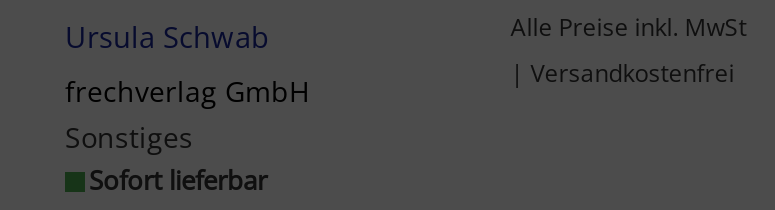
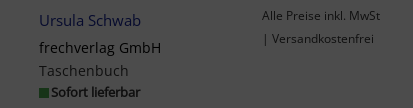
[65,117,193,155] Sonstiges -> [39,61,129,80] Taschenbuch

